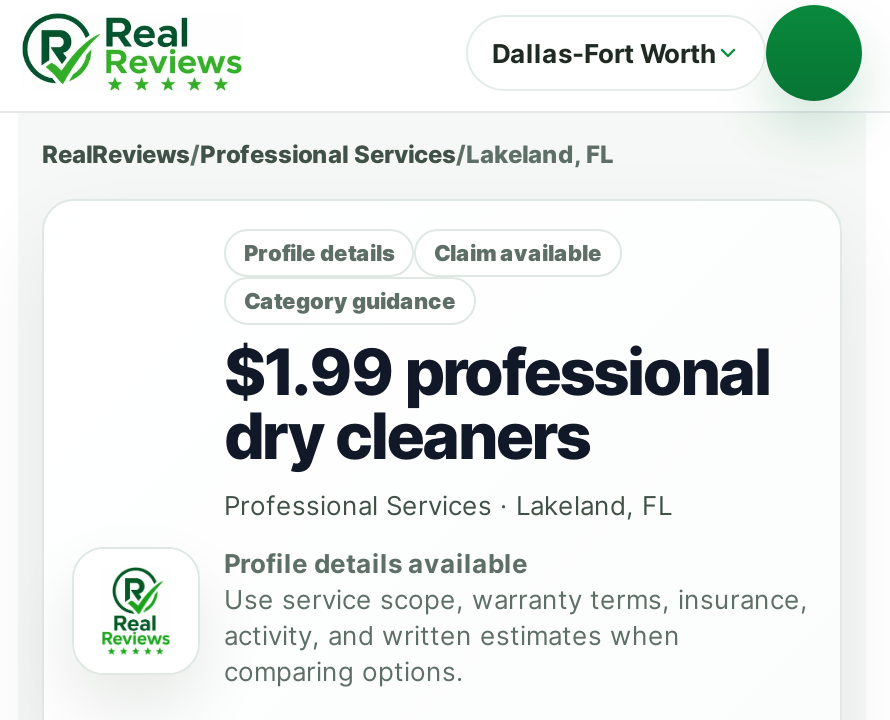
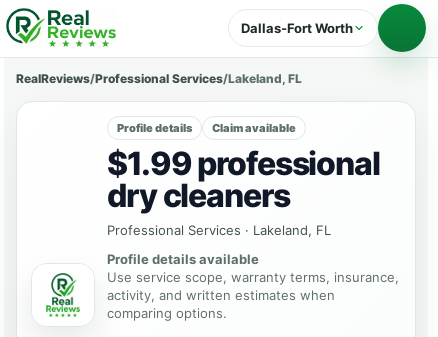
[244,287,456,315] Category guidance -> none
[100,565,172,673] [image] -> [45,261,81,317] [image]

